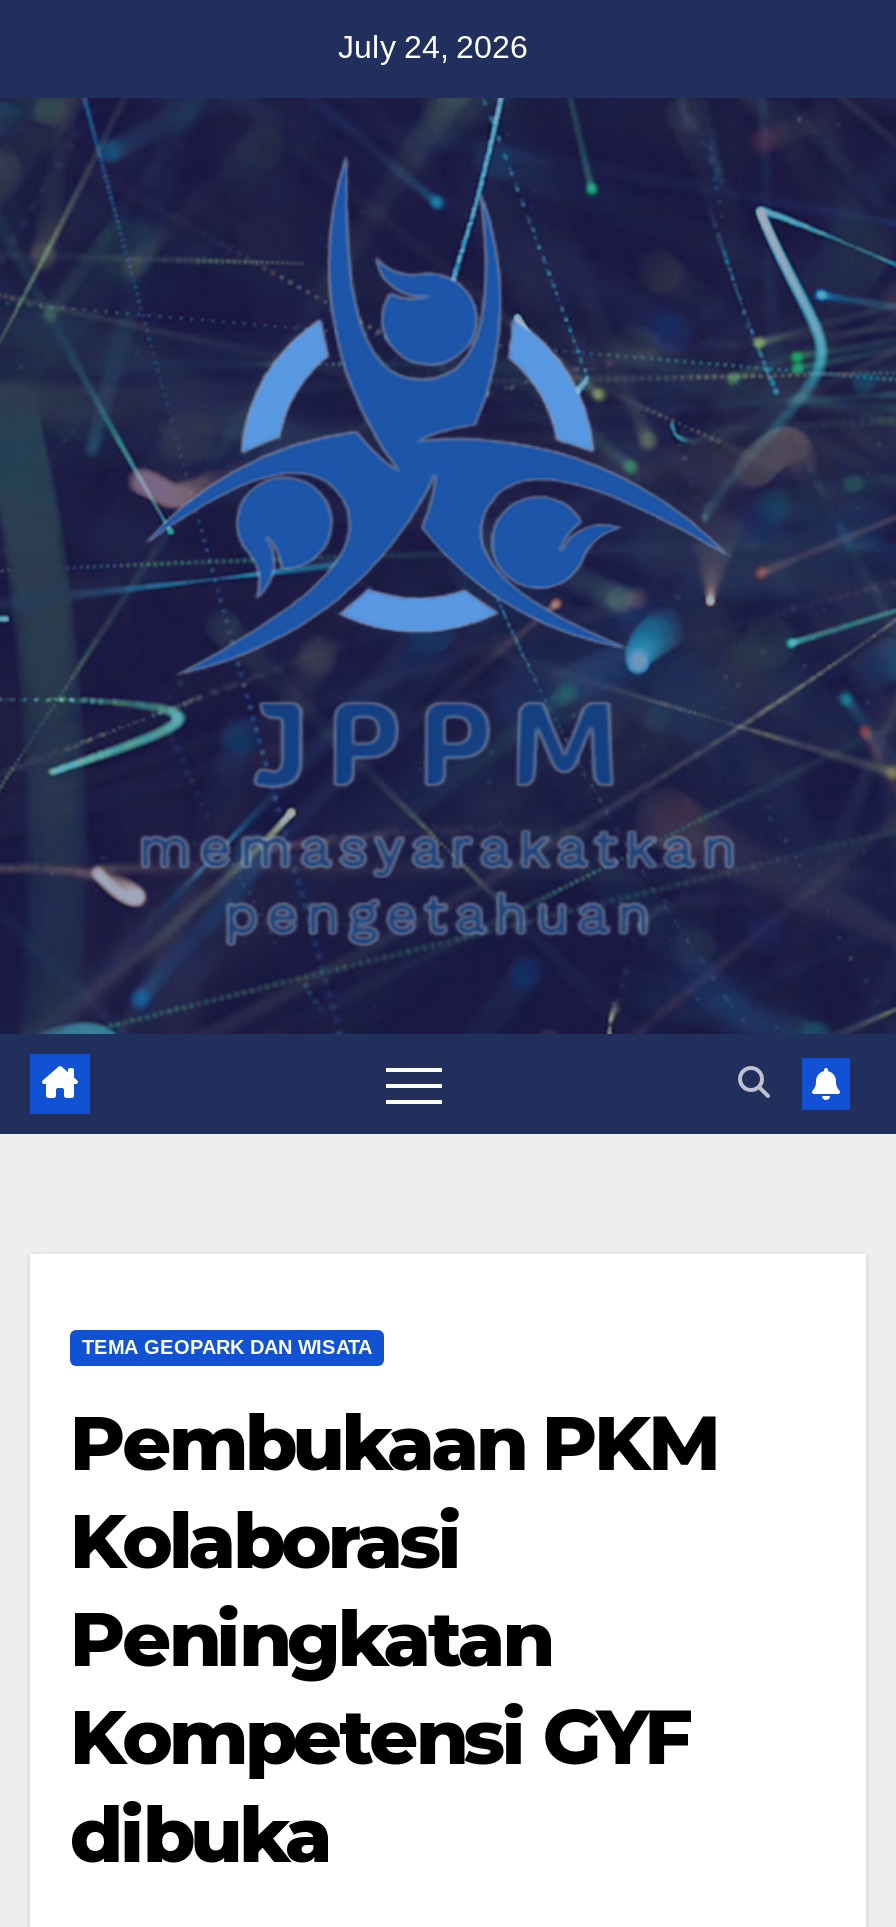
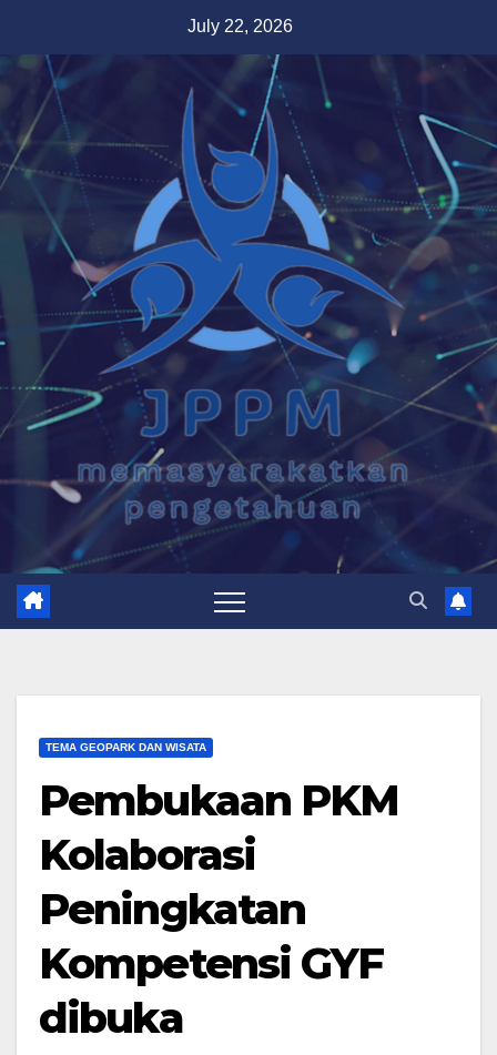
[338,30,528,64] July 24, 2026 -> [187,17,293,35] July 22, 2026

